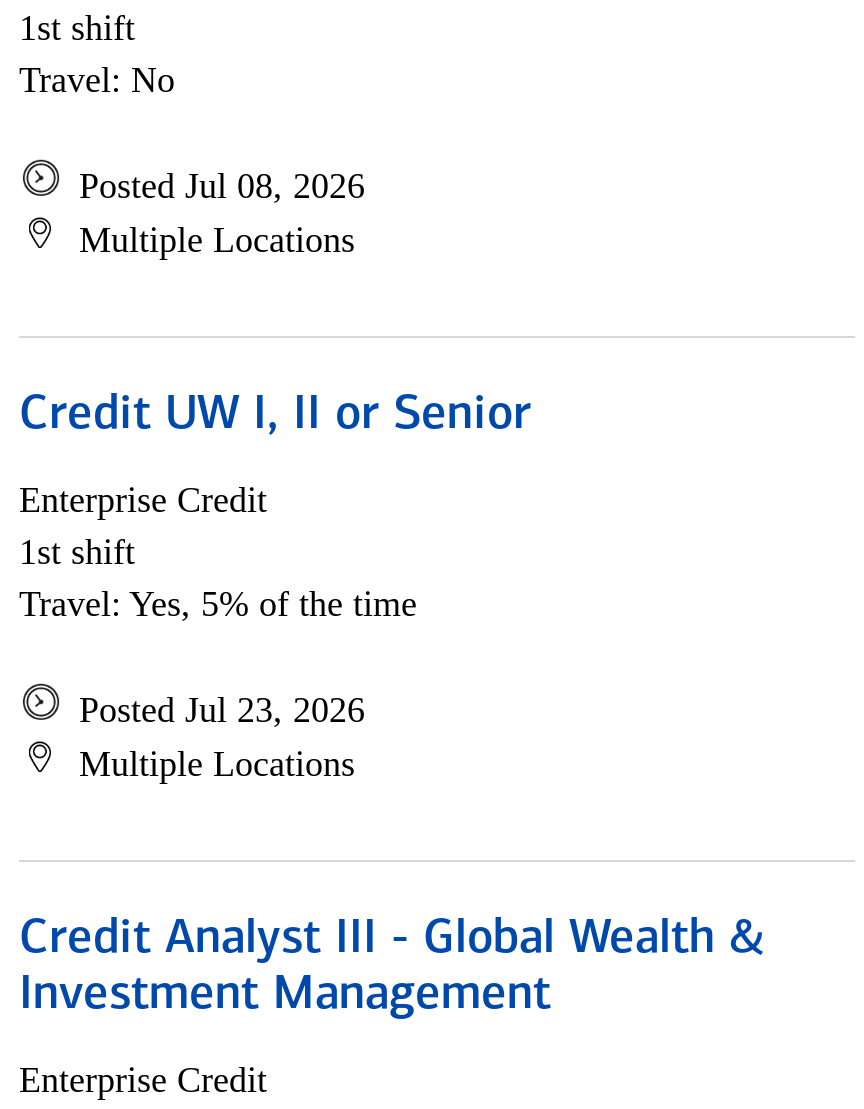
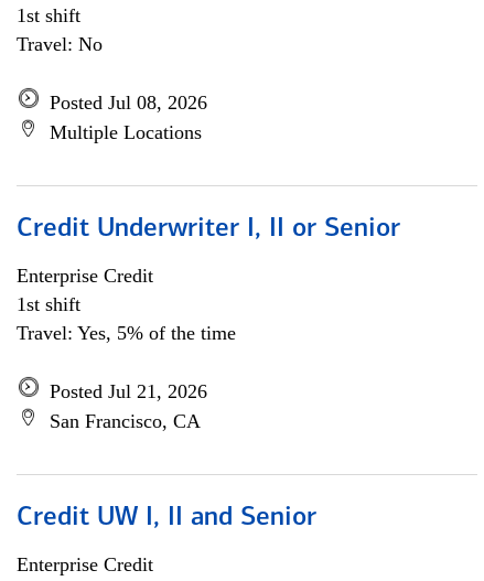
[19,392,531,440] Credit UW I, II or Senior -> [17,216,400,243] Credit Underwriter I, II or Senior
[79,690,365,784] Posted Jul 23, 2026 | Multiple Locations -> [50,380,207,432] Posted Jul 21, 2026 | San Francisco, CA
[19,916,765,1020] Credit Analyst III - Global Wealth & | Investment Management -> [17,505,316,531] Credit UW I, II and Senior

